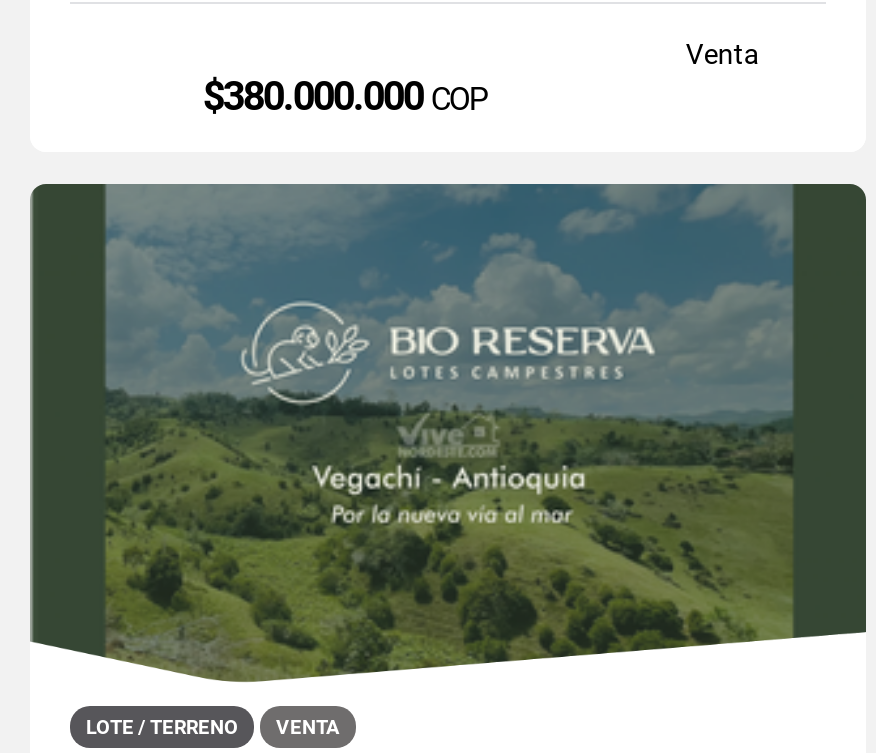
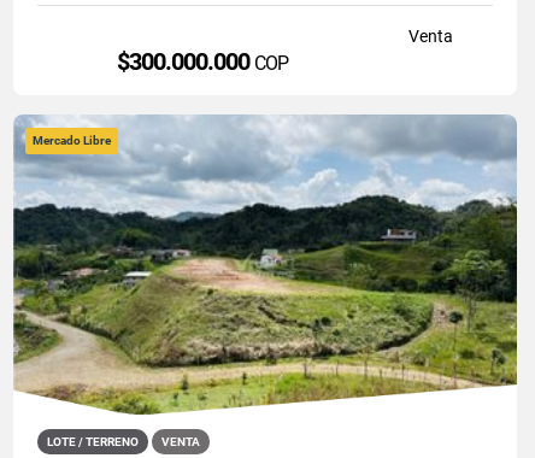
[203,72,487,120] $380.000.000COP -> [33,47,288,147] $300.000.000COP | Mercado Libre
[28,182,868,682] [image] -> [13,114,518,413] [image]

